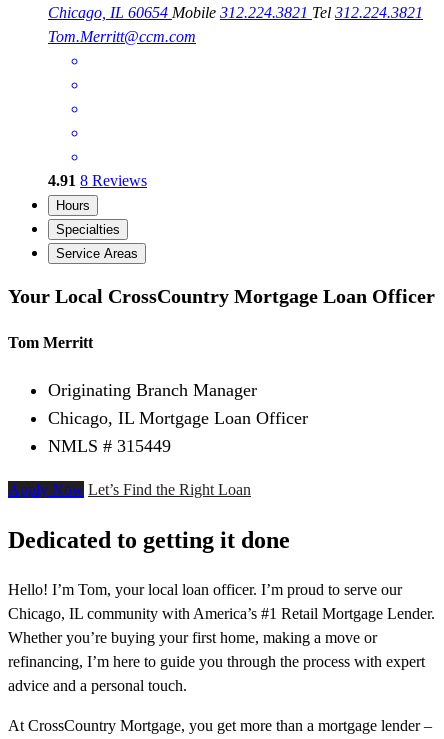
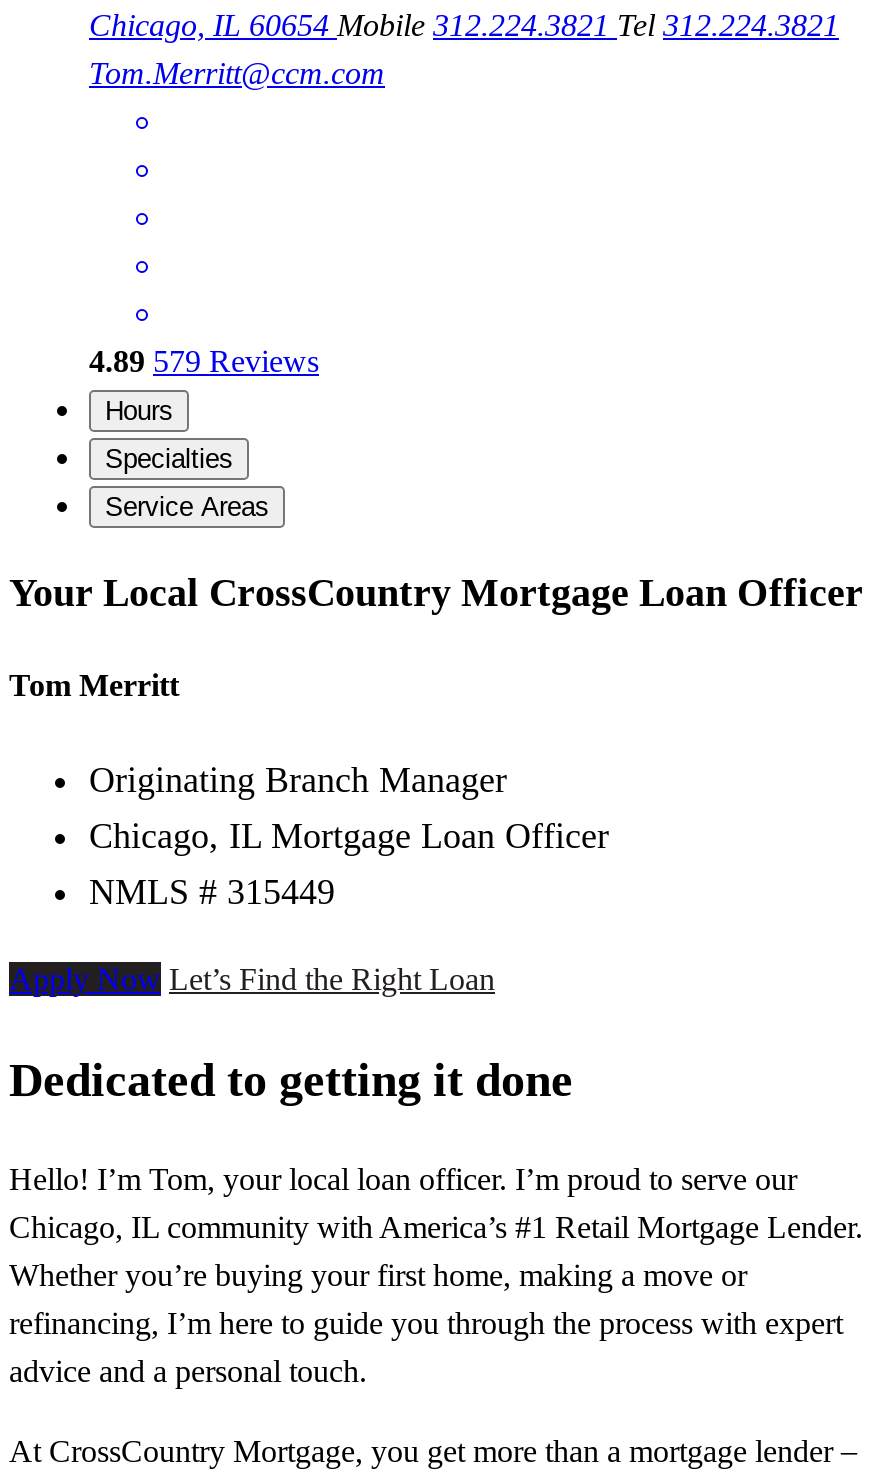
[48,172,147,189] 4.91 8 Reviews -> [89,344,319,378] 4.89 579 Reviews

